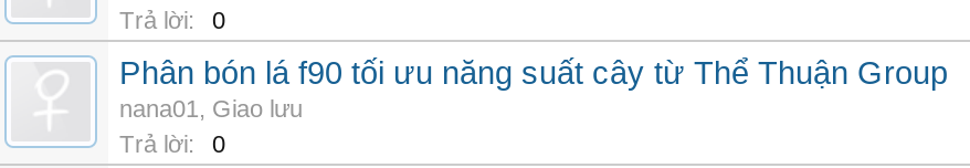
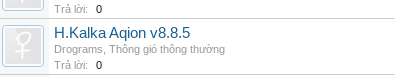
[119,55,948,122] Phân bón lá f90 tối ưu năng suất cây từ Thể Thuận Group | nana01, Giao lưu -> [54,25,225,55] H.Kalka Aqion v8.8.5 | Drograms, Thông gió thông thường

